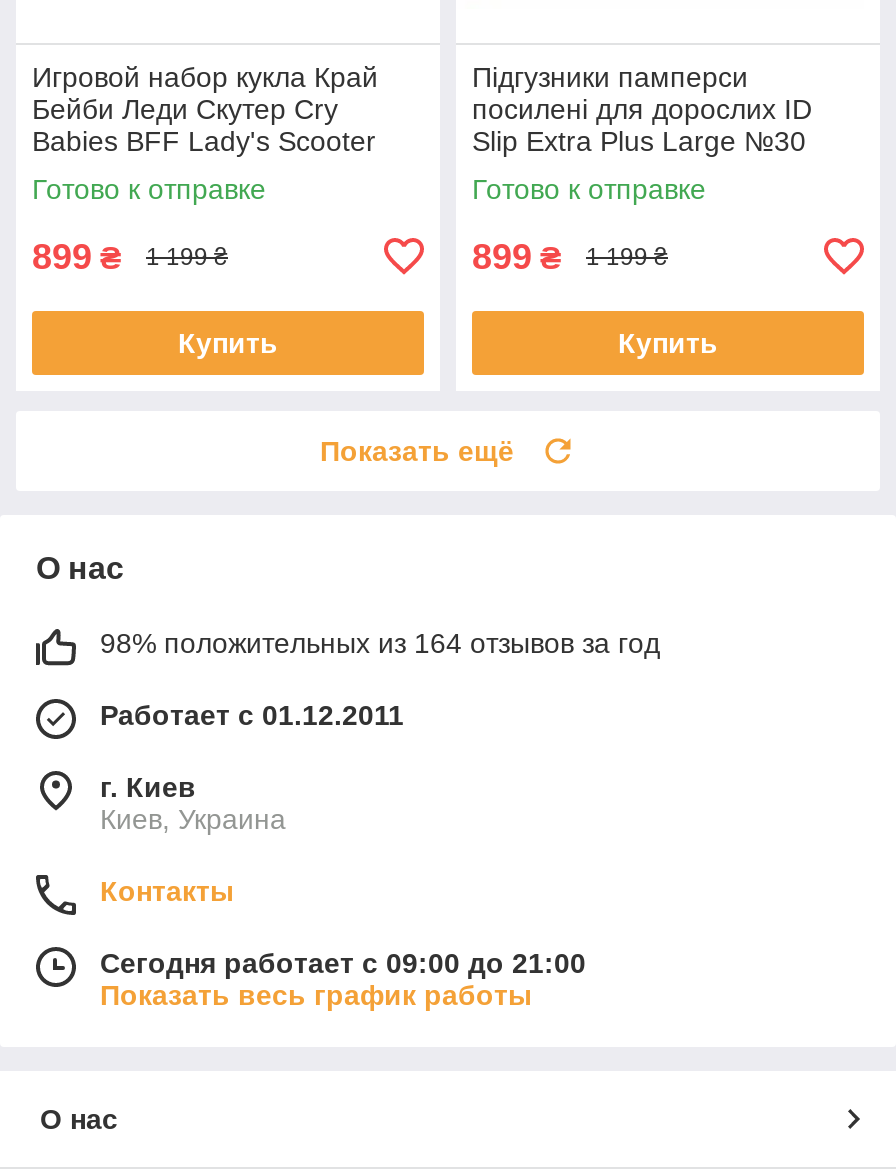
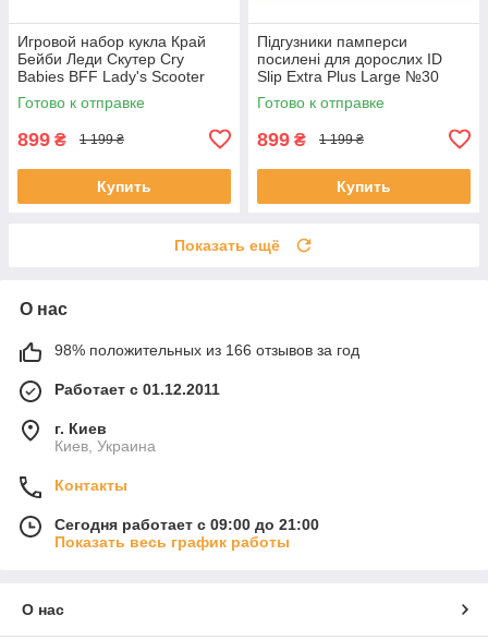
[100,627,660,659] 98% положительных из 164 отзывов за год -> [54,341,359,358] 98% положительных из 166 отзывов за год

